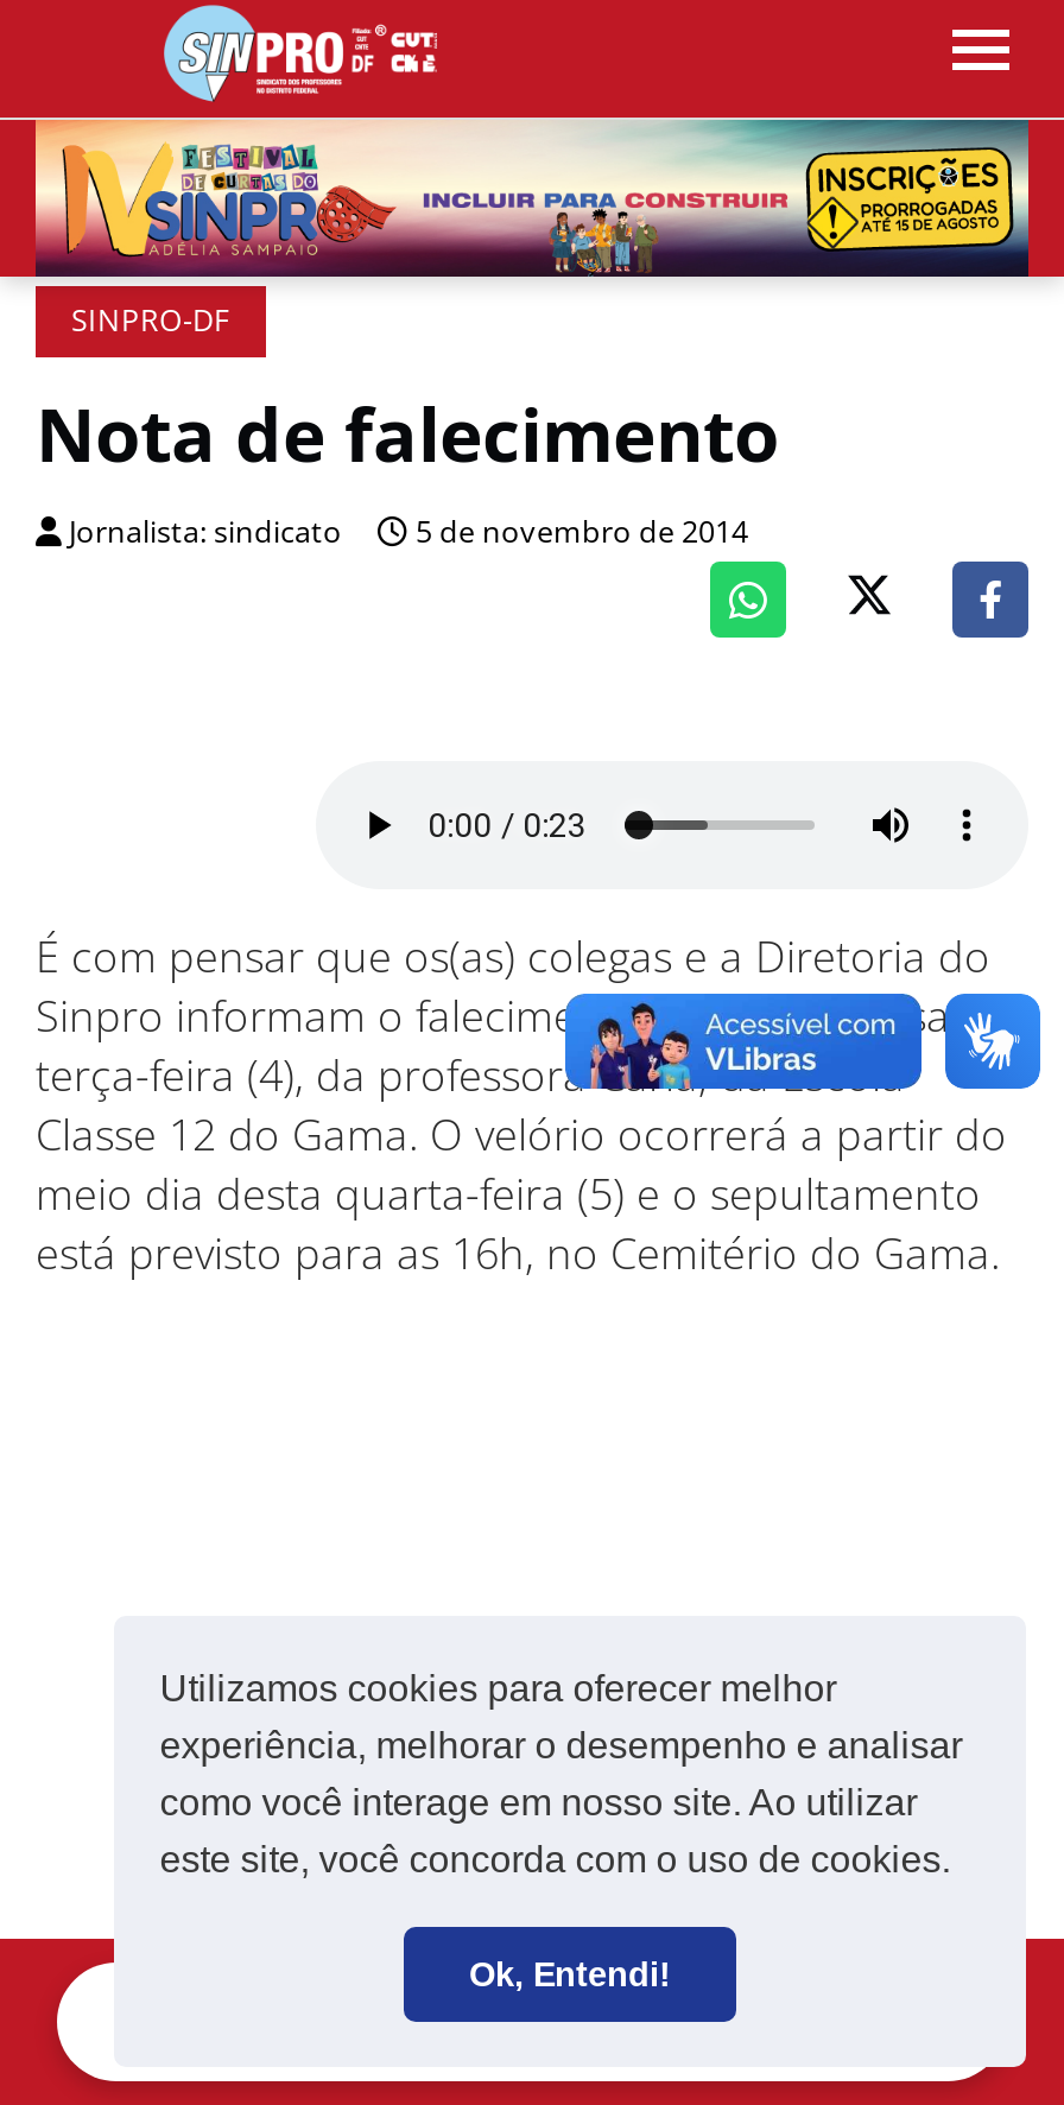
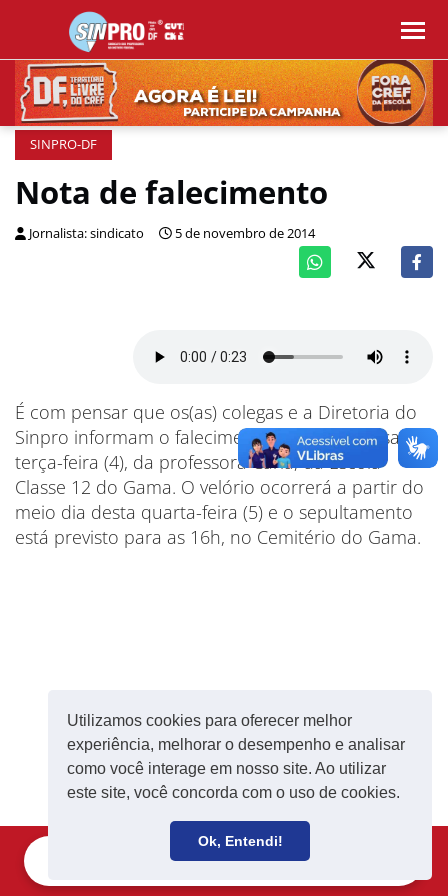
[33,118,1031,279] [image] -> [15,59,433,127] [image]

